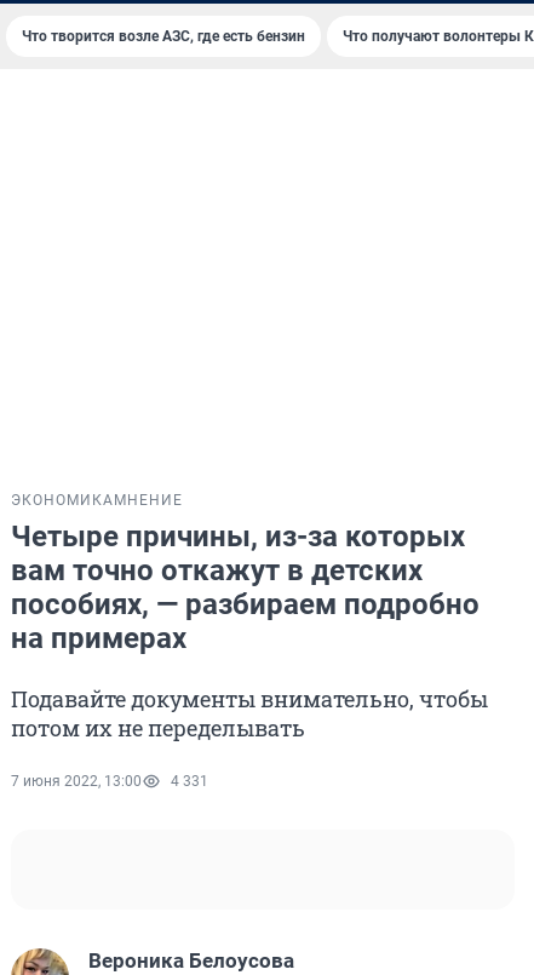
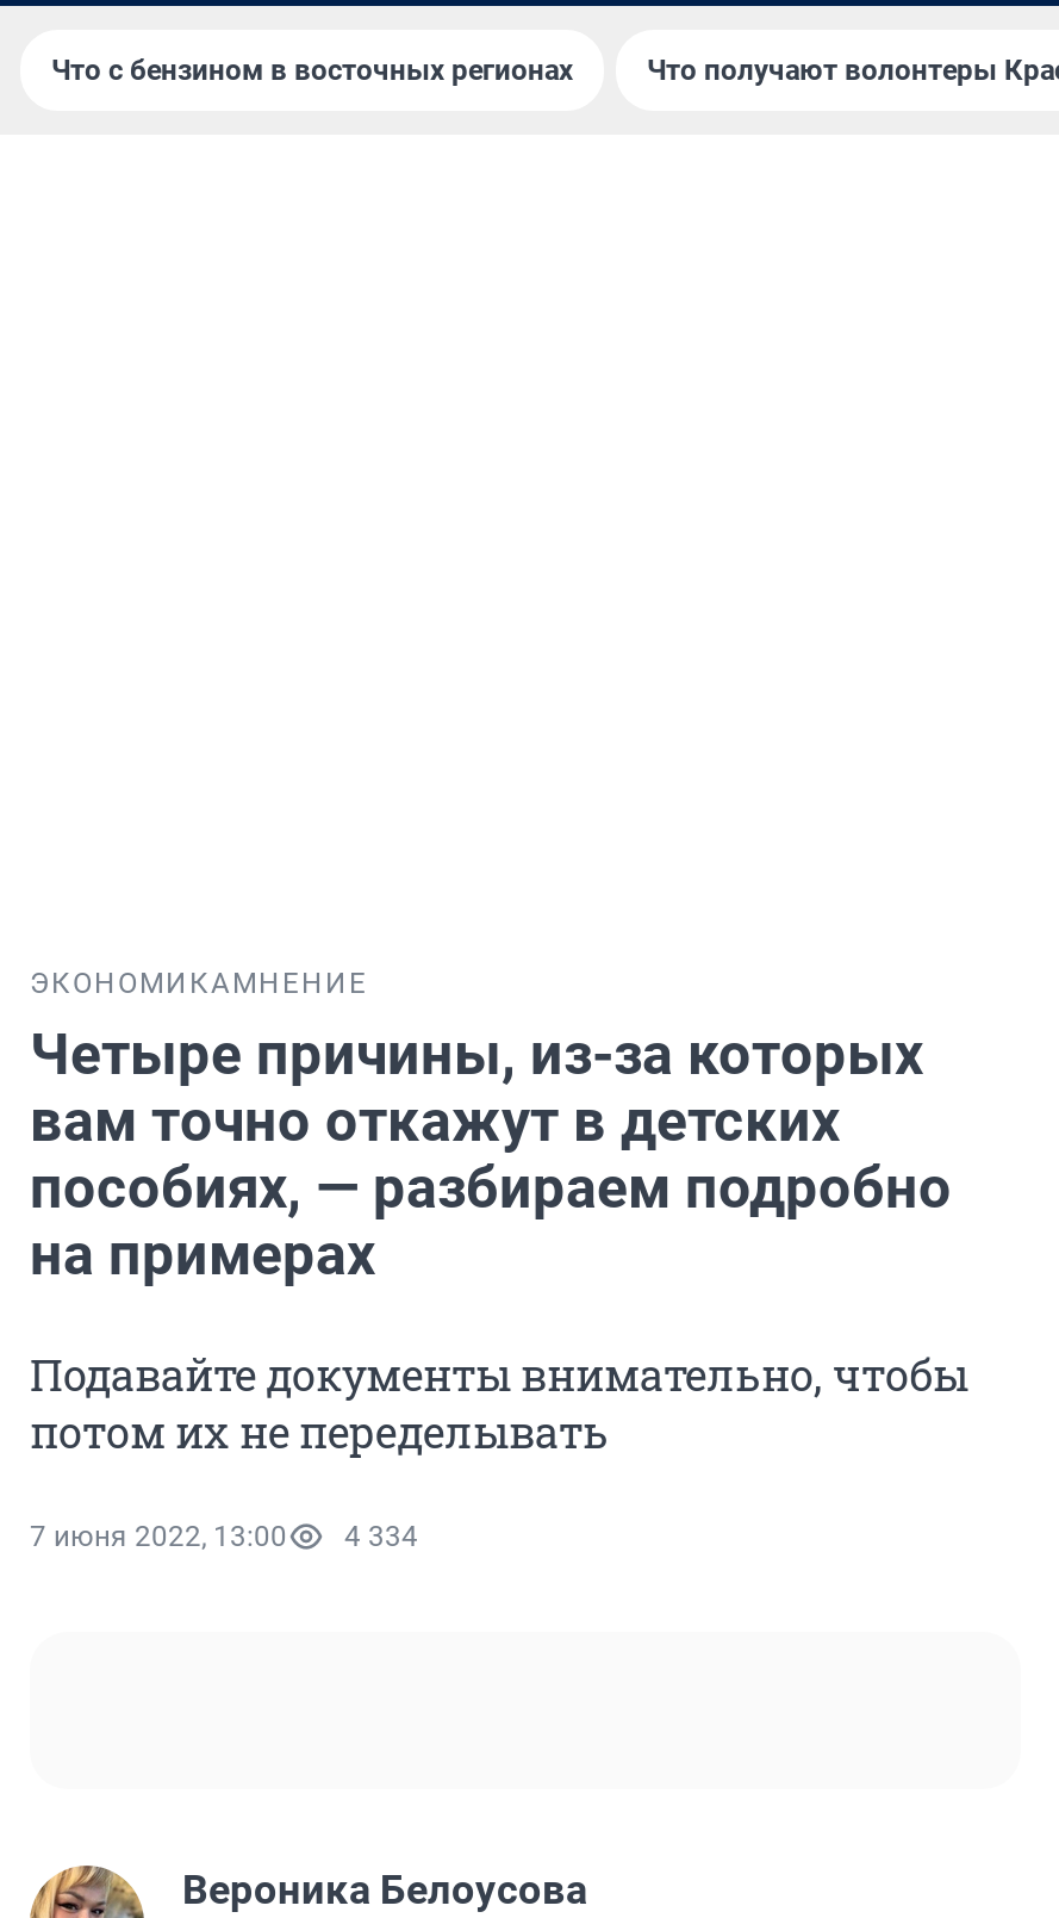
[22,28,305,45] Что творится возле АЗС, где есть бензин -> [51,54,573,87] Что с бензином в восточных регионах
[11,773,208,790] 7 июня 2022, 13:00 4 331 -> [30,1520,418,1553] 7 июня 2022, 13:00 4 334

